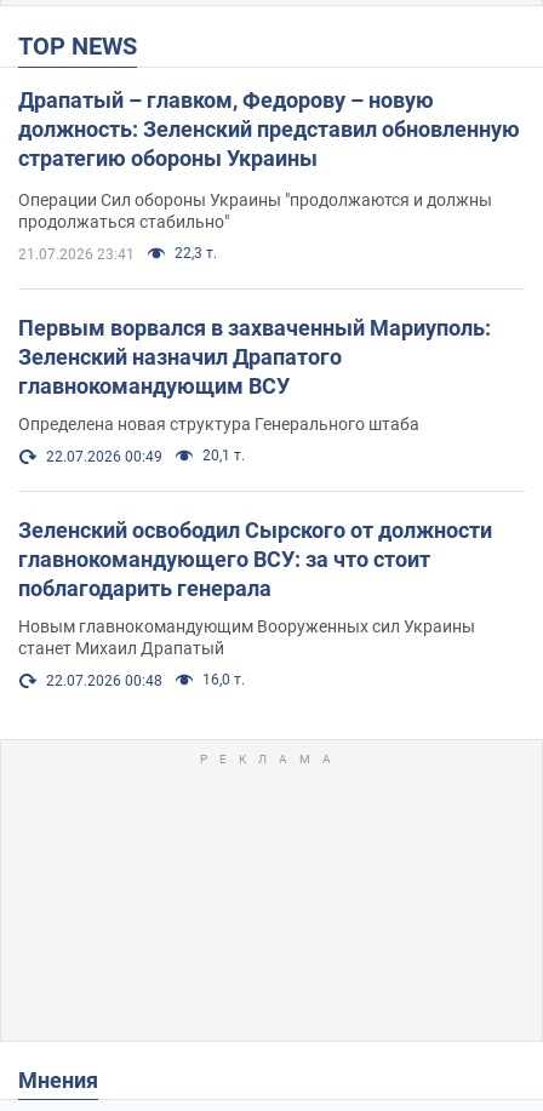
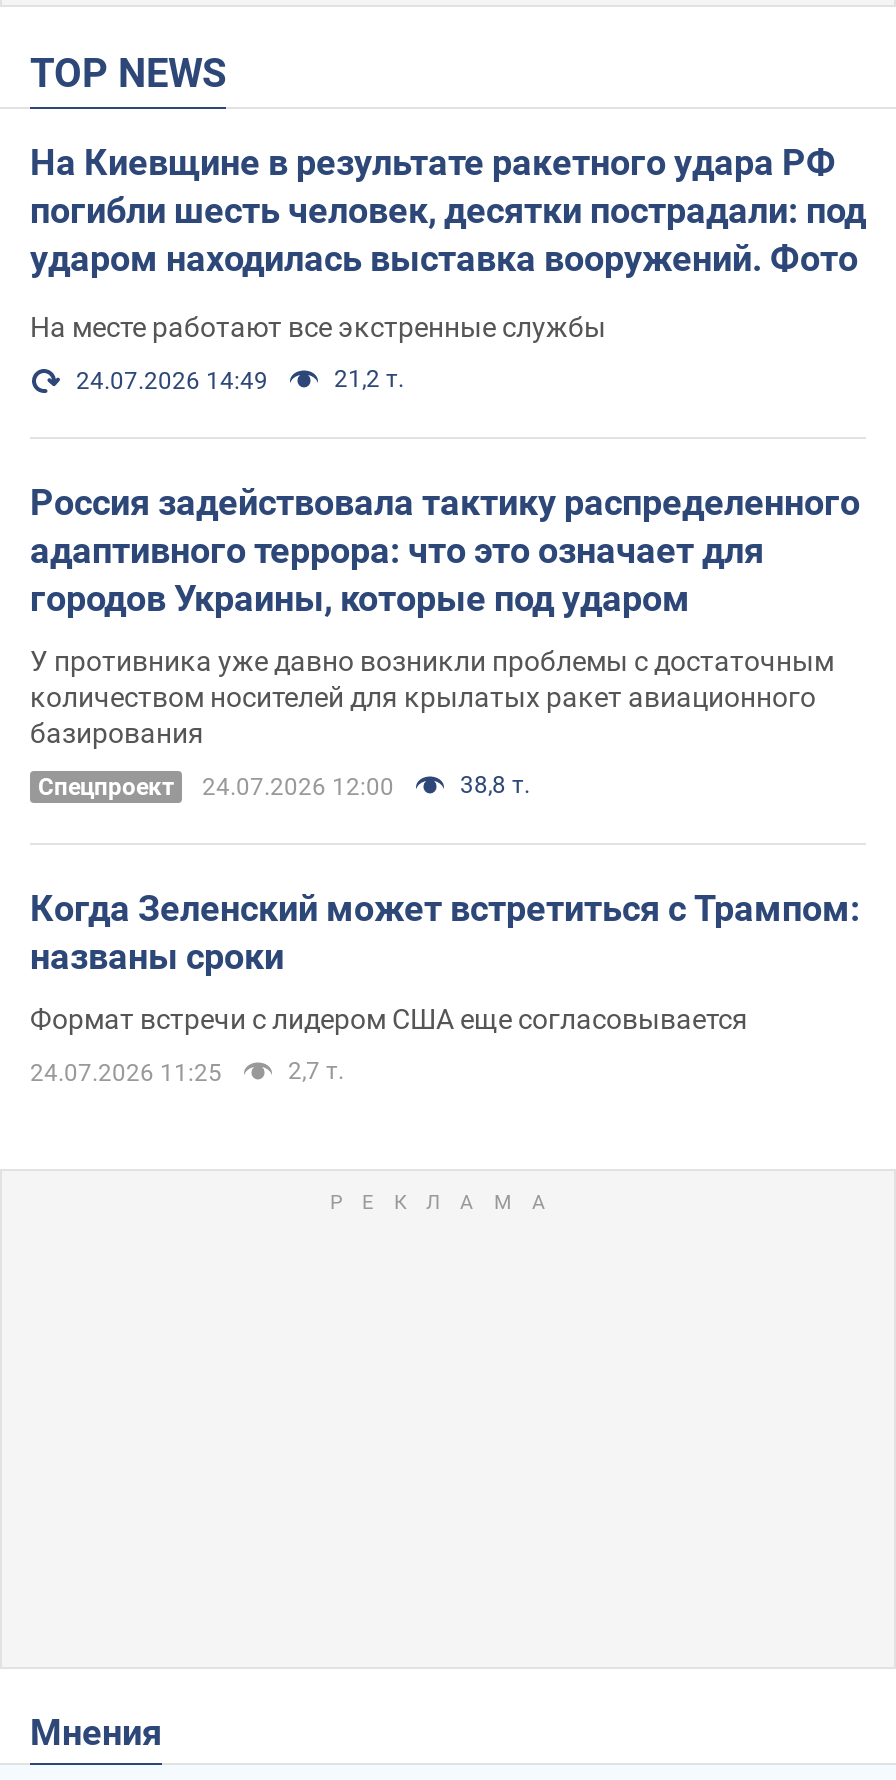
[18,88,520,171] Драпатый – главком, Федорову – новую | должность: Зеленский представил обновленную | стратегию обороны Украины -> [30,142,866,280] На Киевщине в результате ракетного удара РФ | погибли шесть человек, десятки пострадали: под | ударом находилась выставка вооружений. Фото
[18,191,492,232] Операции Сил обороны Украины "продолжаются и должны | продолжаться стабильно" -> [30,312,606,344] На месте работают все экстренные службы
[18,245,217,263] 21.07.2026 23:41 | 22,3 т. -> [76,366,404,396] 24.07.2026 14:49 | 21,2 т.
[18,315,491,399] Первым ворвался в захваченный Мариуполь: | Зеленский назначил Драпатого | главнокомандующим ВСУ -> [30,482,860,620] Россия задействовала тактику распределенного | адаптивного террора: что это означает для | городов Украины, которые под ударом
[18,415,419,434] Определена новая структура Генерального штаба -> [30,646,834,750] У противника уже давно возникли проблемы с достаточным | количеством носителей для крылатых ракет авиационного | базирования
[46,447,245,466] 22.07.2026 00:49 | 20,1 т. -> [38,772,530,802] Спецпроект | 24.07.2026 12:00 | 38,8 т.
[18,518,492,601] Зеленский освободил Сырского от должности | главнокомандующего ВСУ: за что стоит | поблагодарить генерала -> [30,888,860,978] Когда Зеленский может встретиться с Трампом: | названы сроки
[18,617,475,658] Новым главнокомандующим Вооруженных сил Украины | станет Михаил Драпатый -> [30,1004,748,1036] Формат встречи с лидером США еще согласовывается
[46,672,245,690] 22.07.2026 00:48 | 16,0 т. -> [30,1058,344,1088] 24.07.2026 11:25 | 2,7 т.

